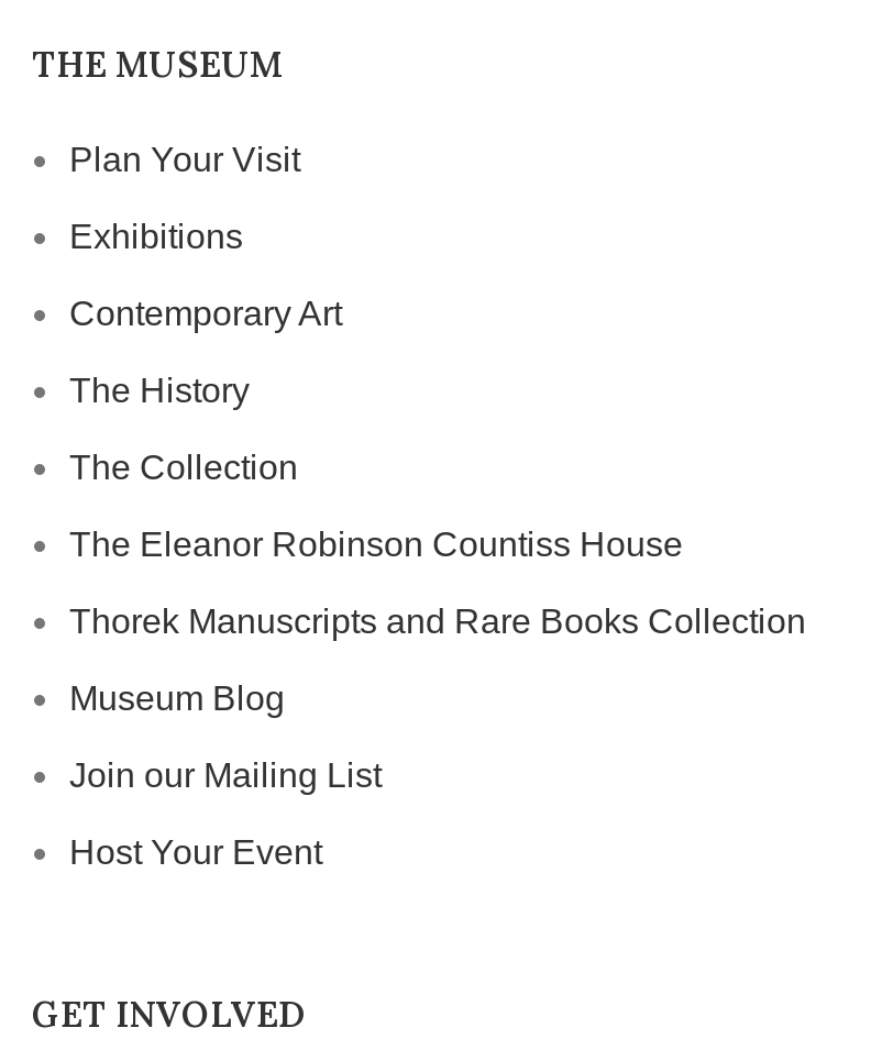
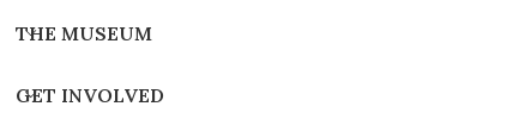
[69,141,806,871] Plan Your Visit | Exhibitions | Contemporary Art | The History | The Collection | The Eleanor Robinson Countiss House | Thorek Manuscripts and Rare Books Collection | Museum Blog | Join our Mailing List | Host Your Event -> none

